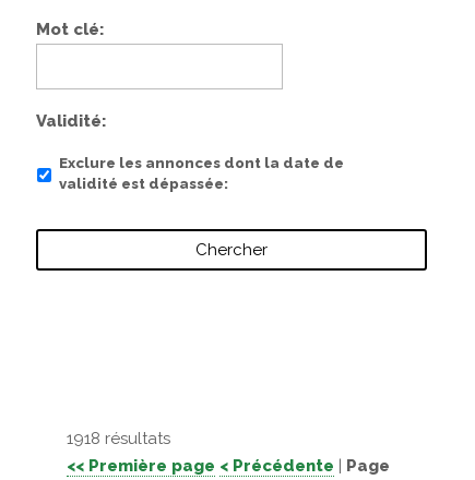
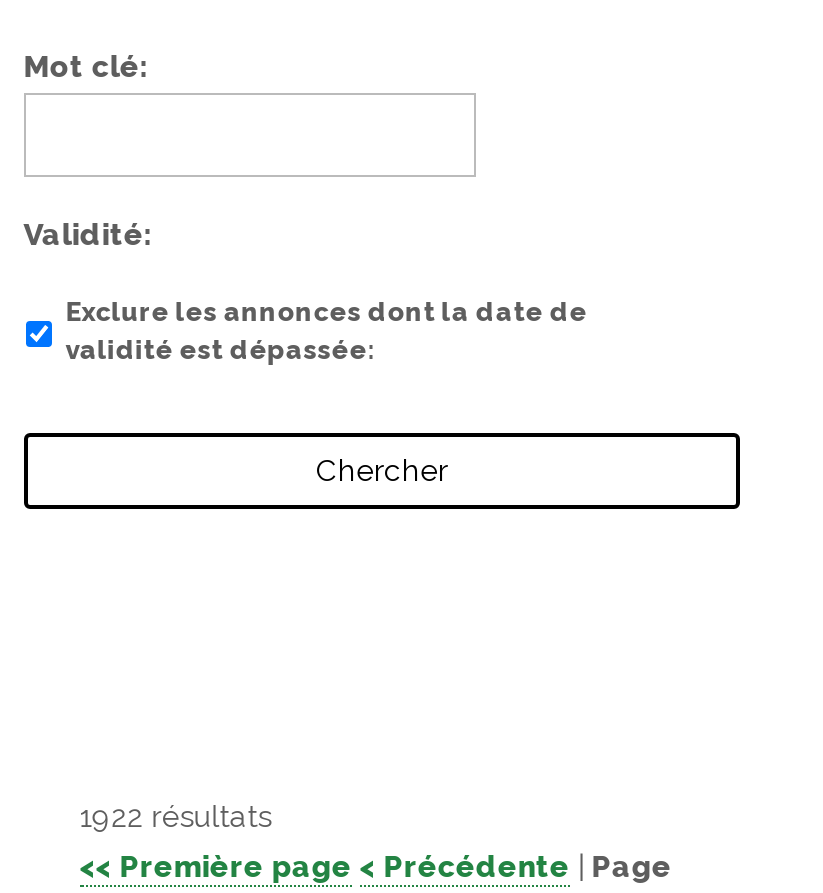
[66,429,170,448] 1918 résultats -> [80,799,272,835] 1922 résultats

